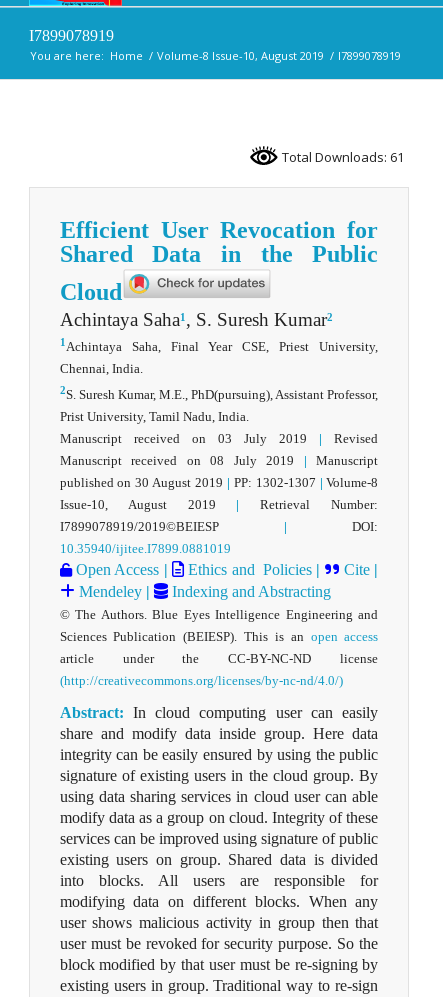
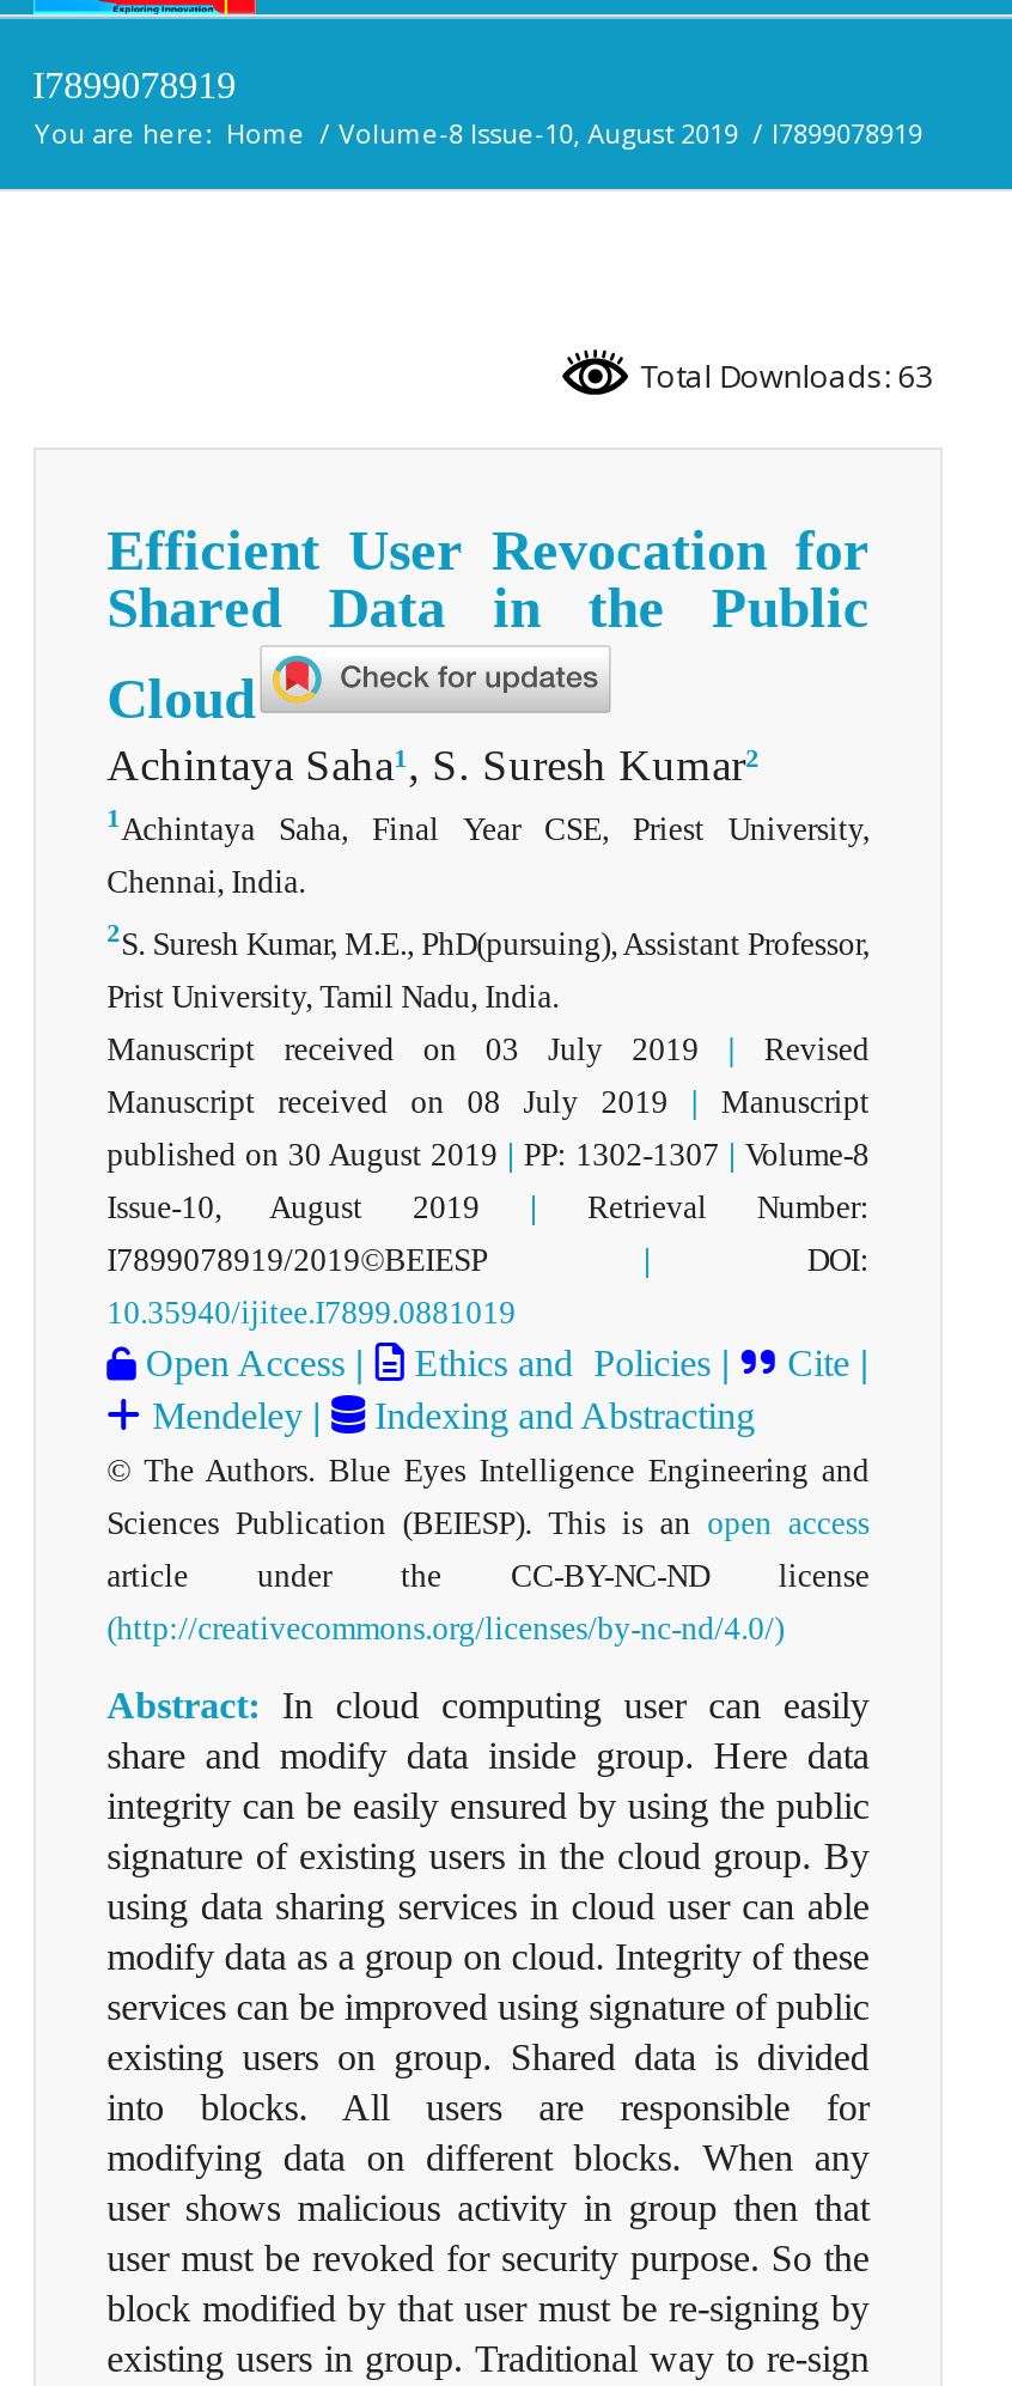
[279,148,404,166] Total Downloads: 61 -> [633,354,932,397] Total Downloads: 63

